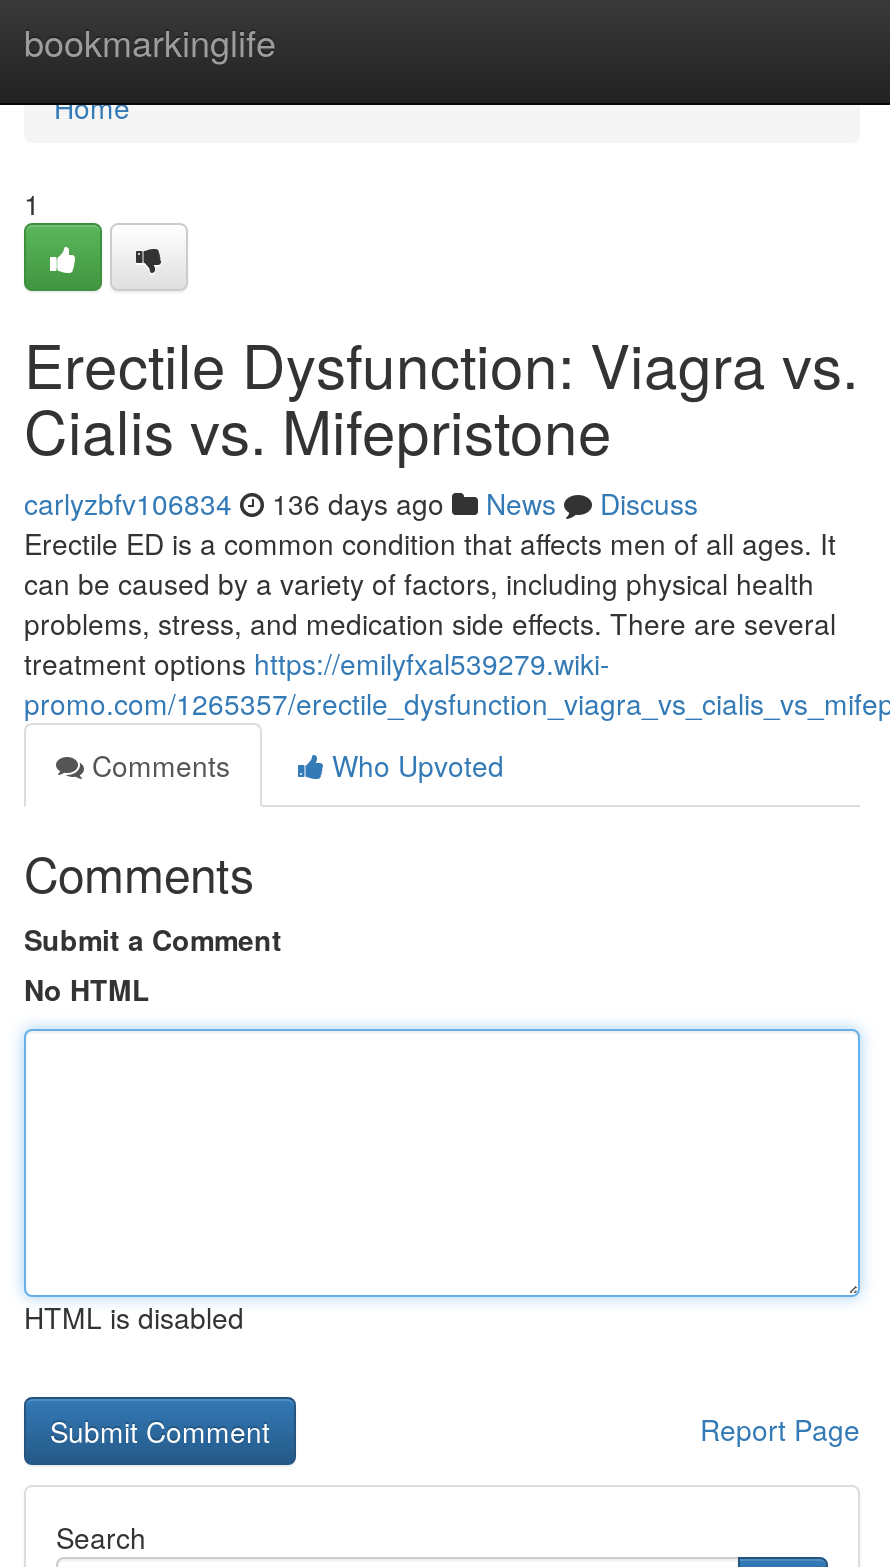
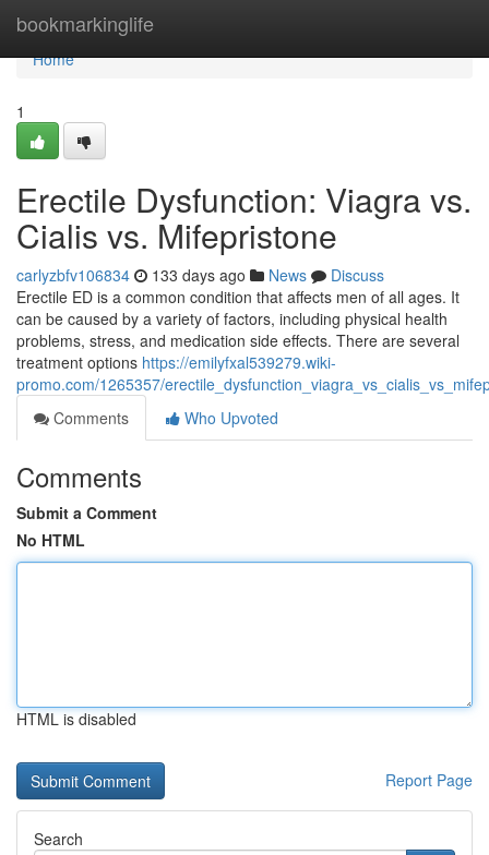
[24,483,698,523] carlyzbfv106834 136 days ago News Discuss -> [16,264,384,286] carlyzbfv106834 133 days ago News Discuss

